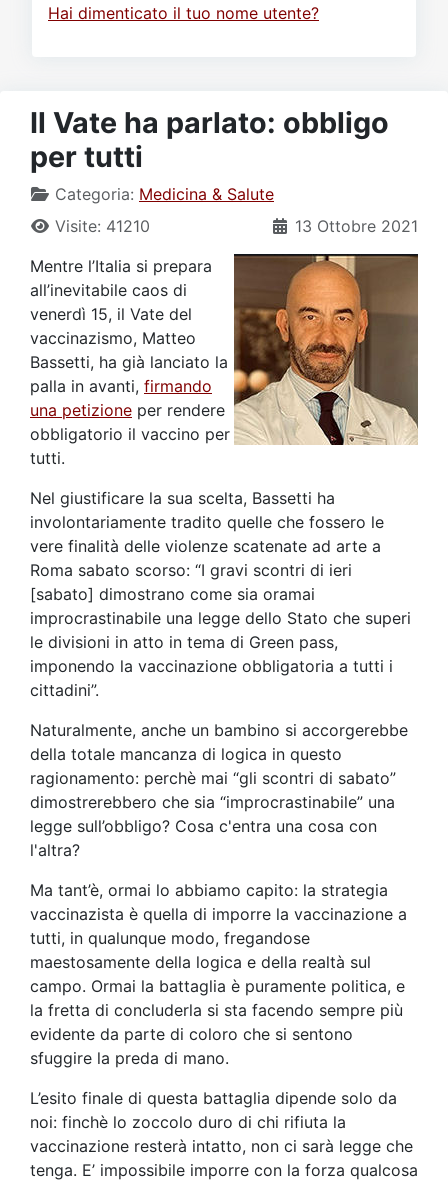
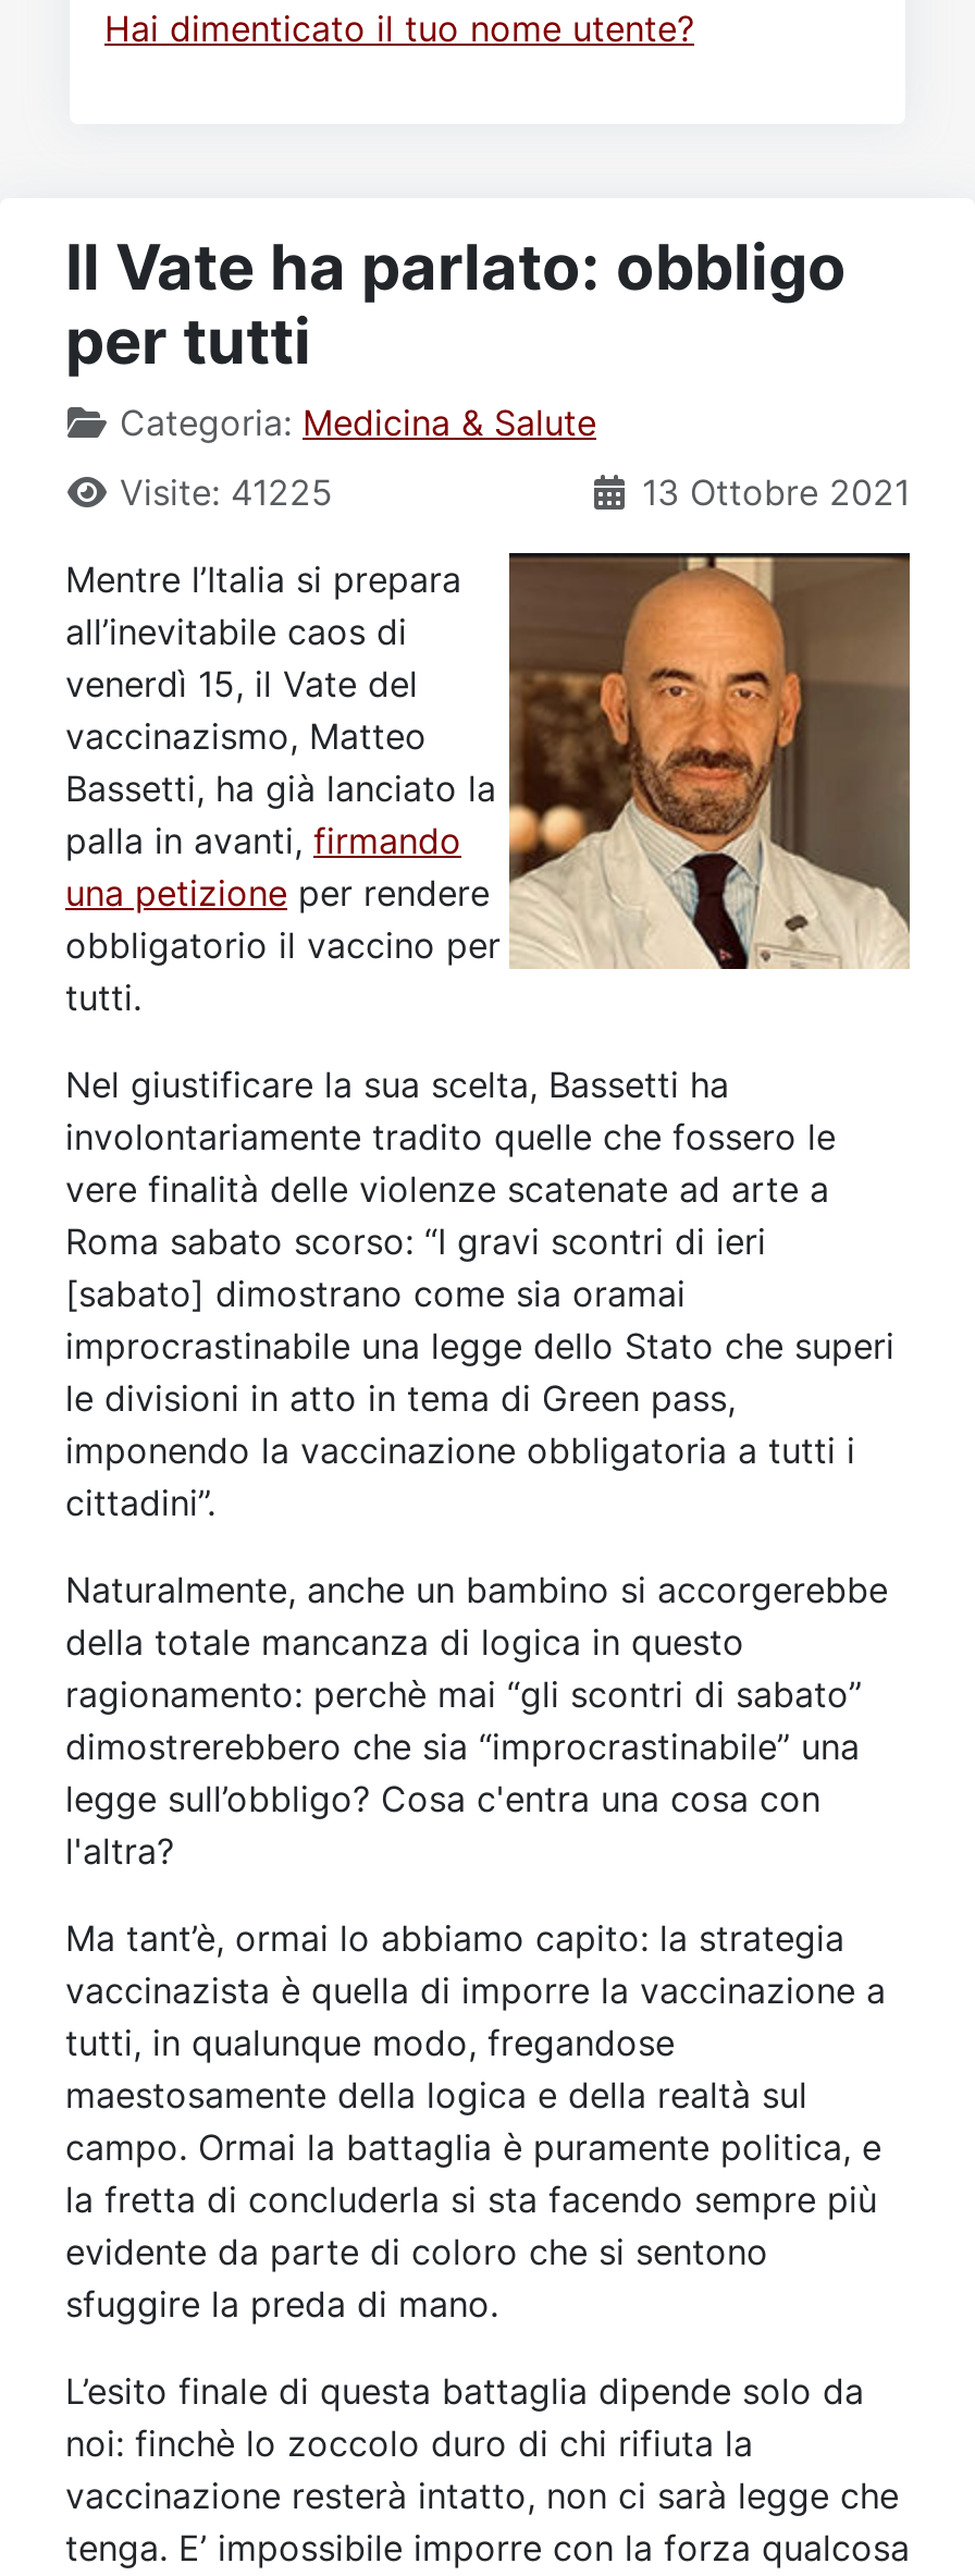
[55,216,150,236] Visite: 41210 -> [120,470,333,514] Visite: 41225

